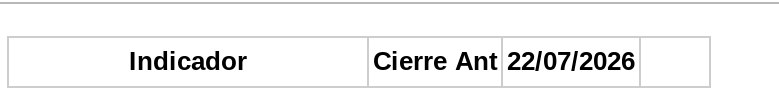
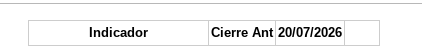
[373,46,635,76] Cierre Ant 22/07/2026 -> [211,25,342,40] Cierre Ant 20/07/2026

